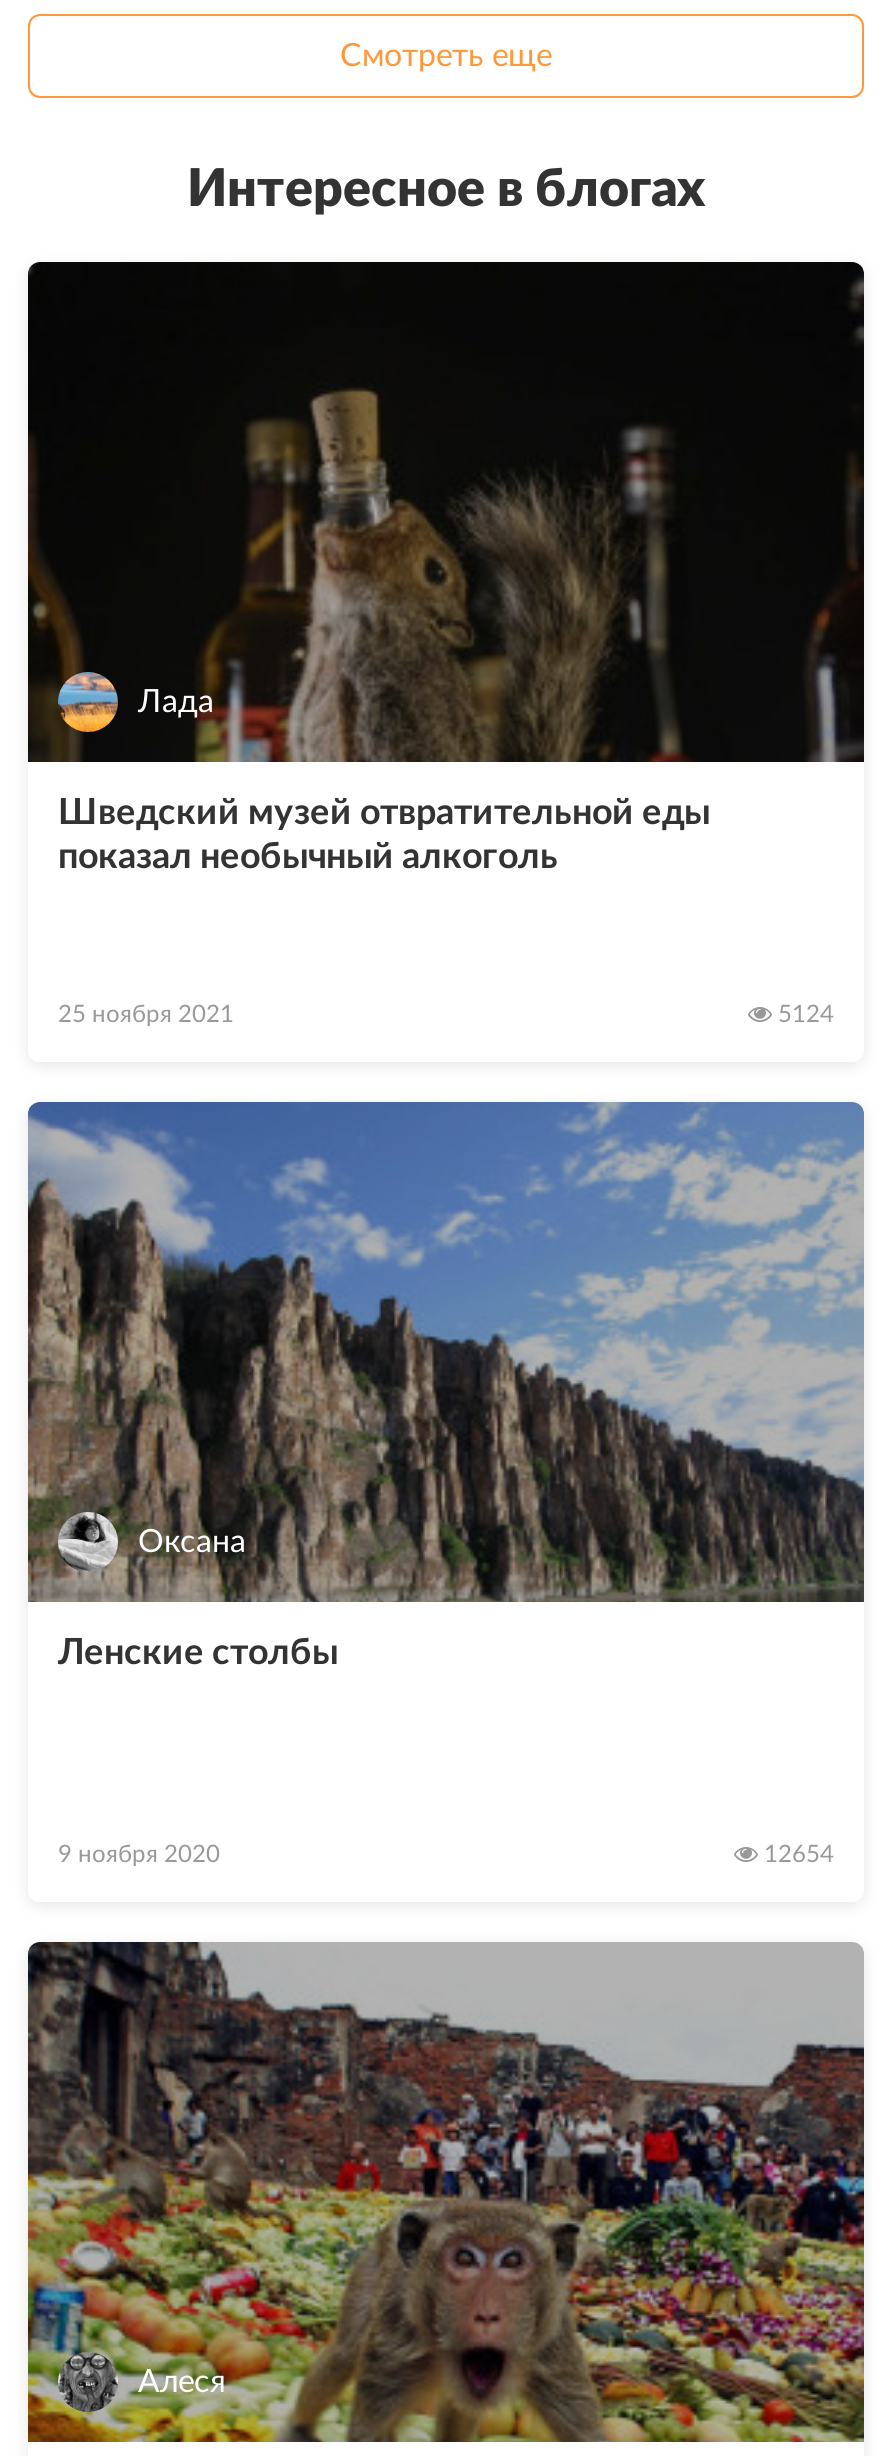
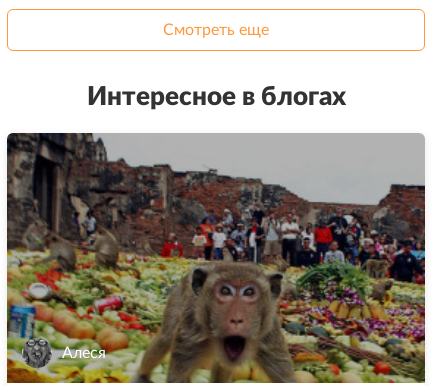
[26,262,866,877] [image] | Лада | Шведский музей отвратительной еды | показал необычный алкоголь -> none
[58,1003,834,1027] 25 ноября 2021 | 5124 -> none
[26,1100,866,1673] [image] | Оксана | Ленские столбы -> none
[58,1843,834,1867] 9 ноября 2020 | 12654 -> none

